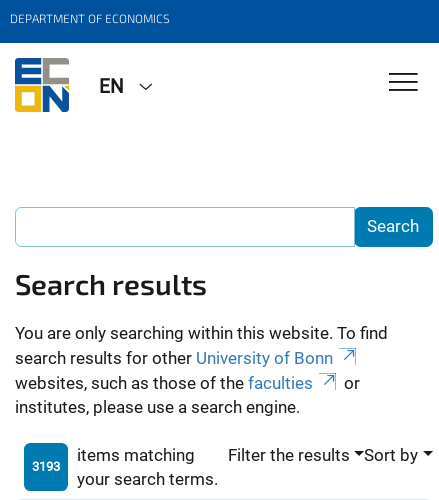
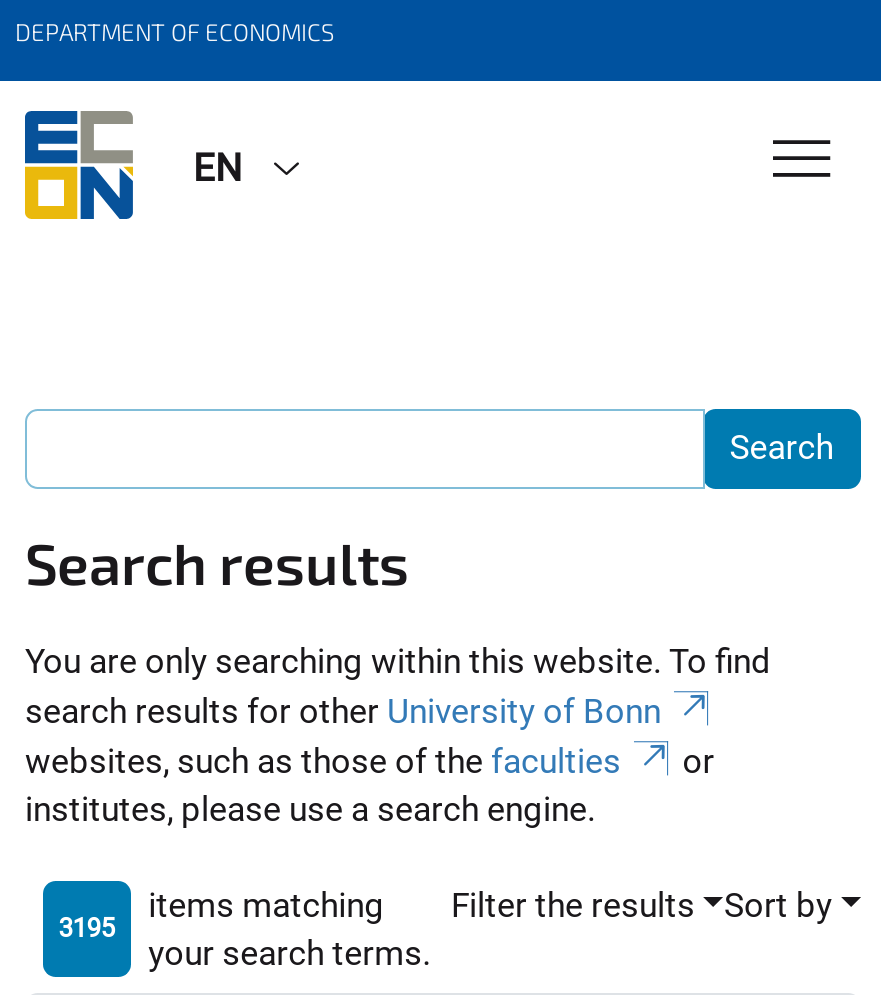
[32,459,60,474] 3193 -> [59,913,115,943] 3195

